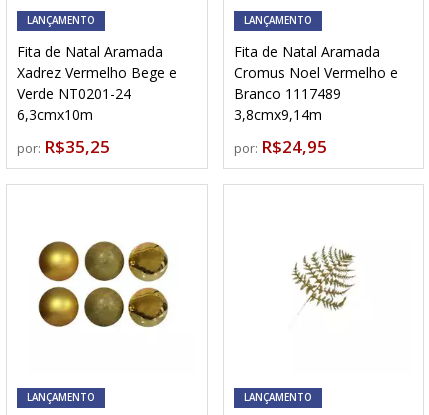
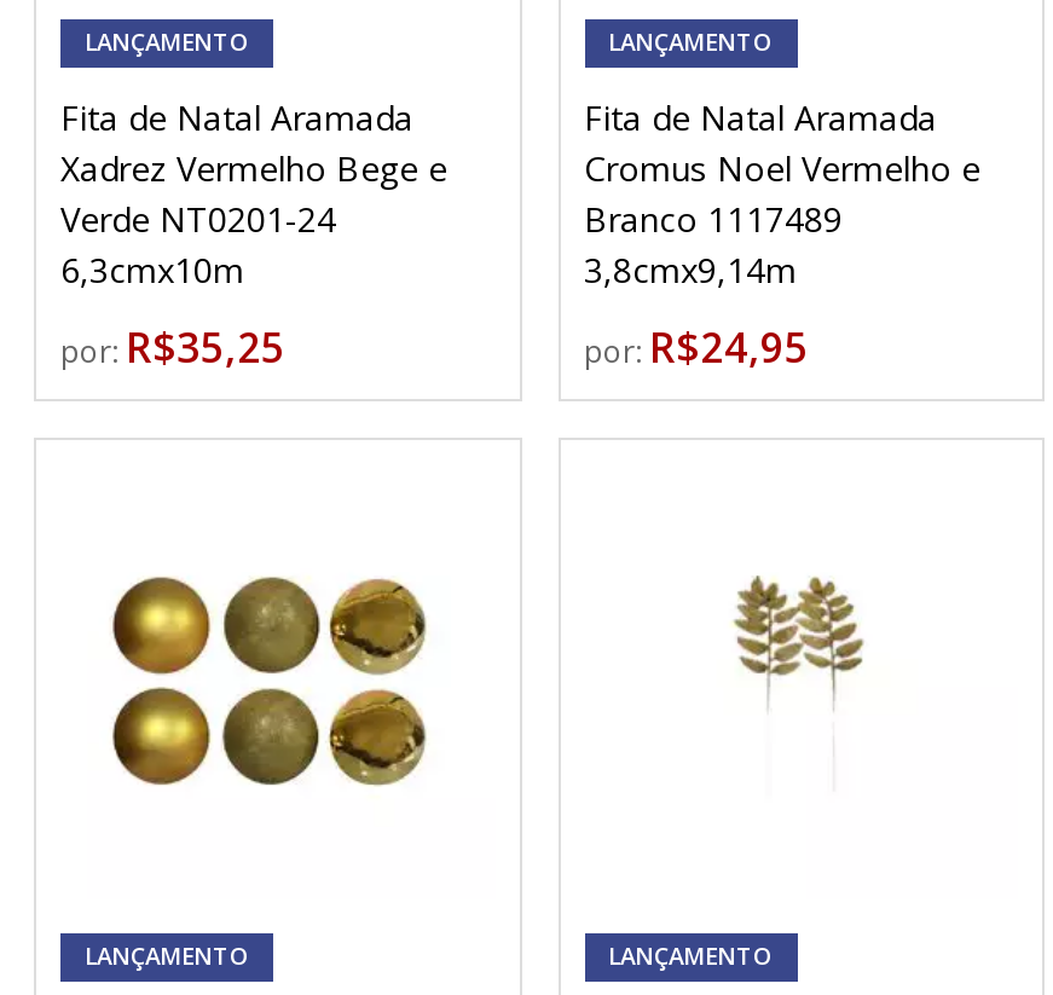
[291,241,355,310] [image] -> [728,574,873,741] [image]

